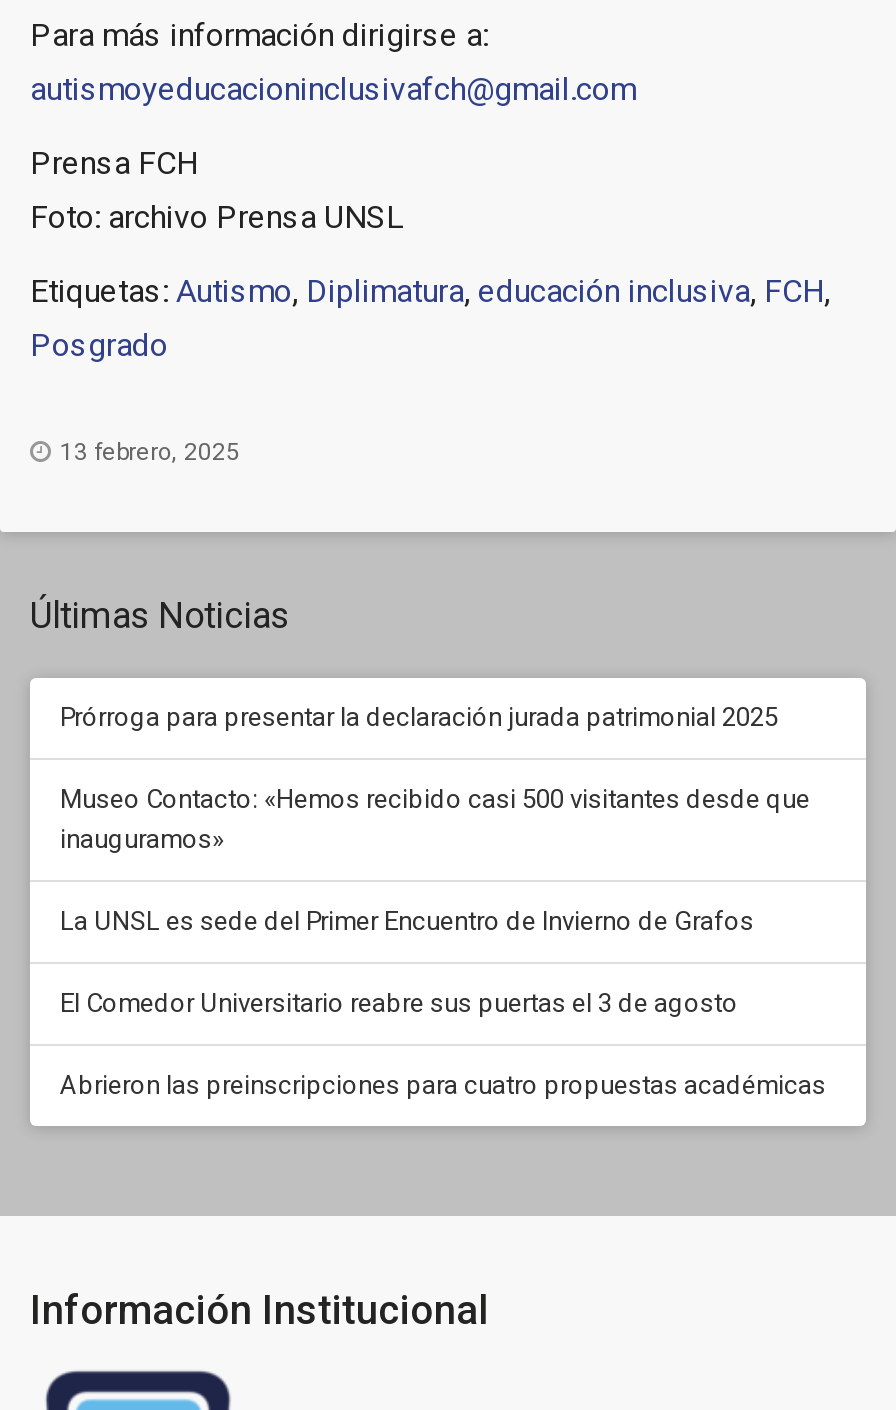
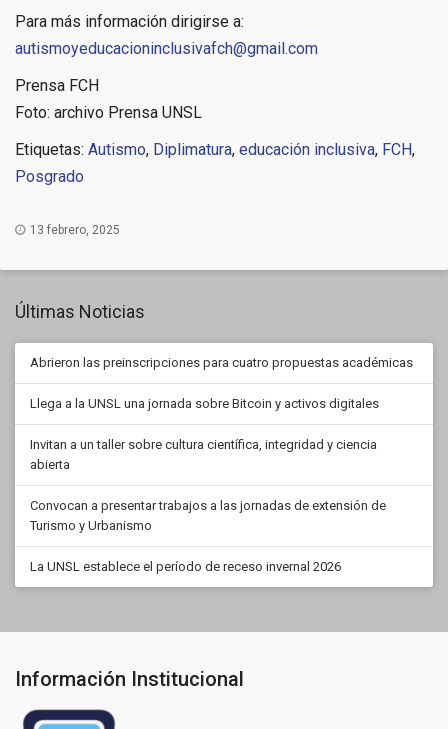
[60,703,810,1019] Prórroga para presentar la declaración jurada patrimonial 2025 | Museo Contacto: «Hemos recibido casi 500 visitantes desde que | inauguramos» | La UNSL es sede del Primer Encuentro de Invierno de Grafos | El Comedor Universitario reabre sus puertas el 3 de agosto -> none
moved [60,1071,826,1101] -> [30,355,413,370]: Abrieron las preinscripciones para cuatro propuestas académicas
none -> [30,396,386,574] Llega a la UNSL una jornada sobre Bitcoin y activos digitales | Invitan a un taller sobre cultura científica, integridad y ciencia | abierta | Convocan a presentar trabajos a las jornadas de extensión de | Turismo y Urbanismo | La UNSL establece el período de receso invernal 2026

